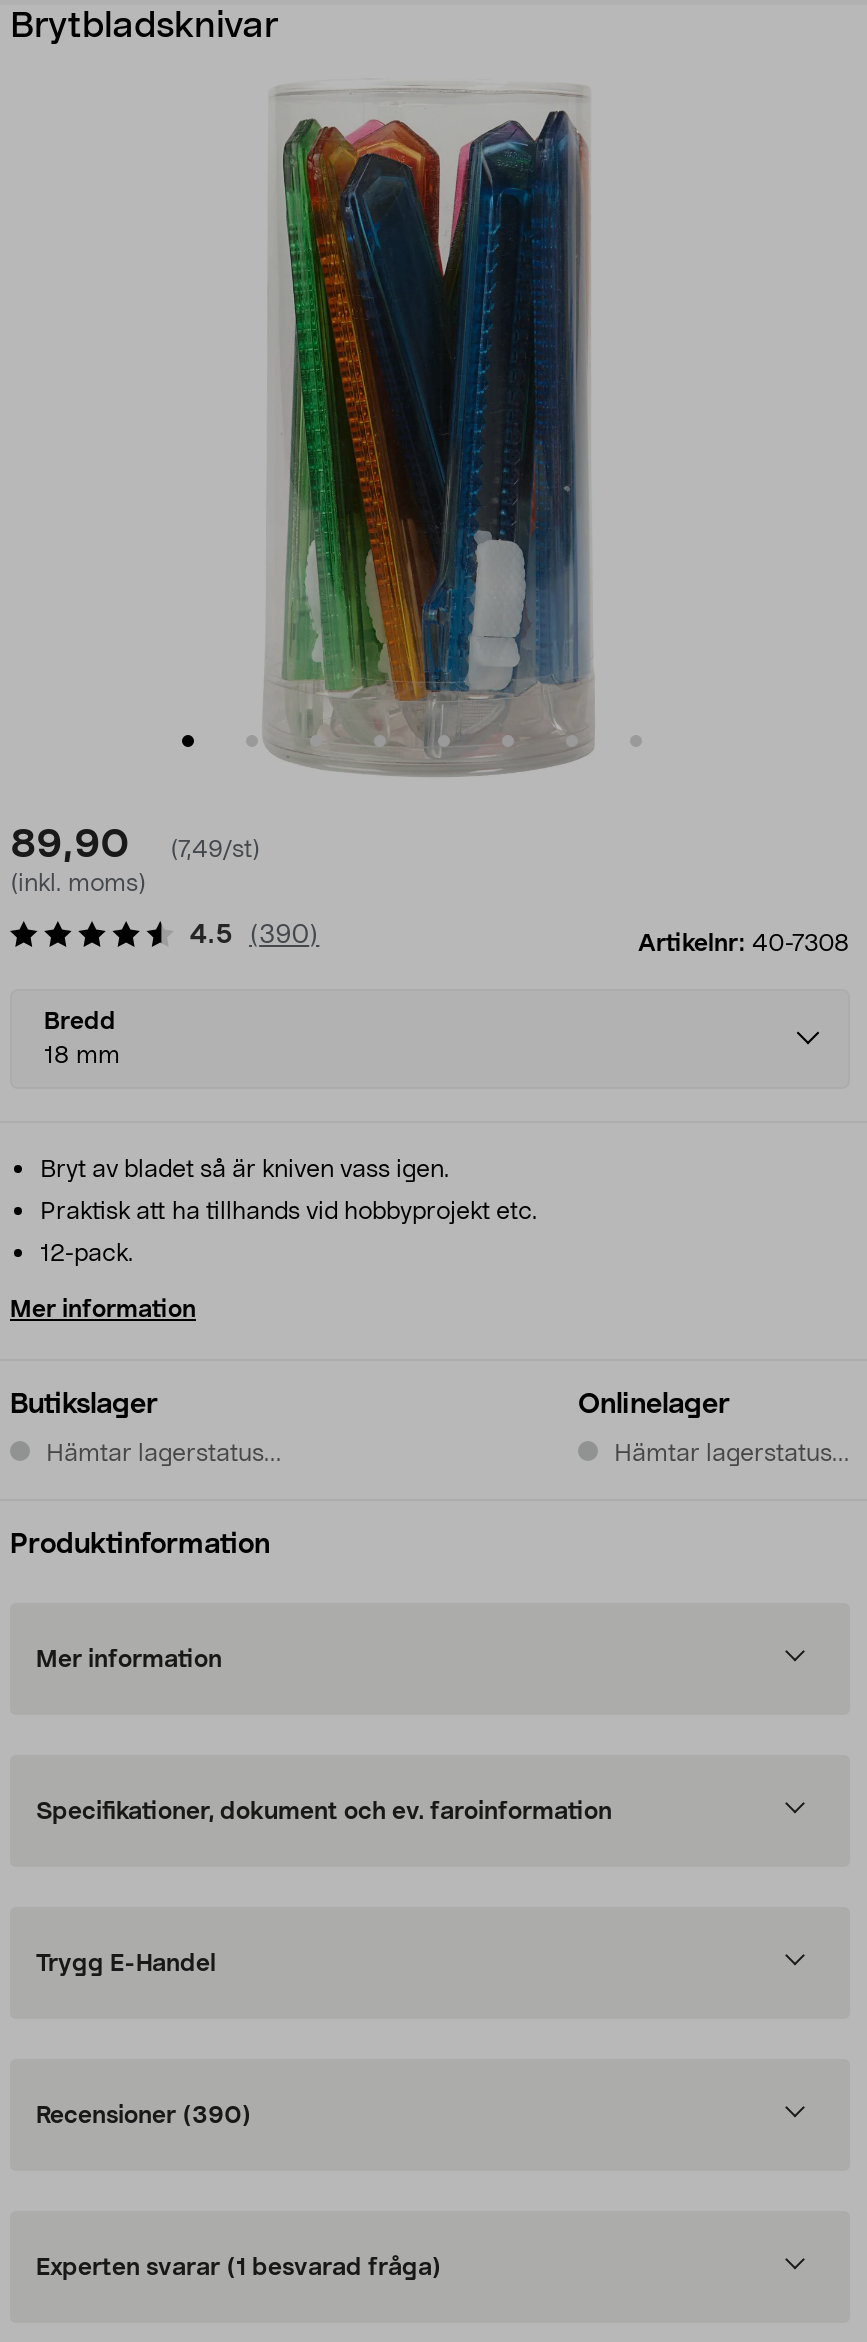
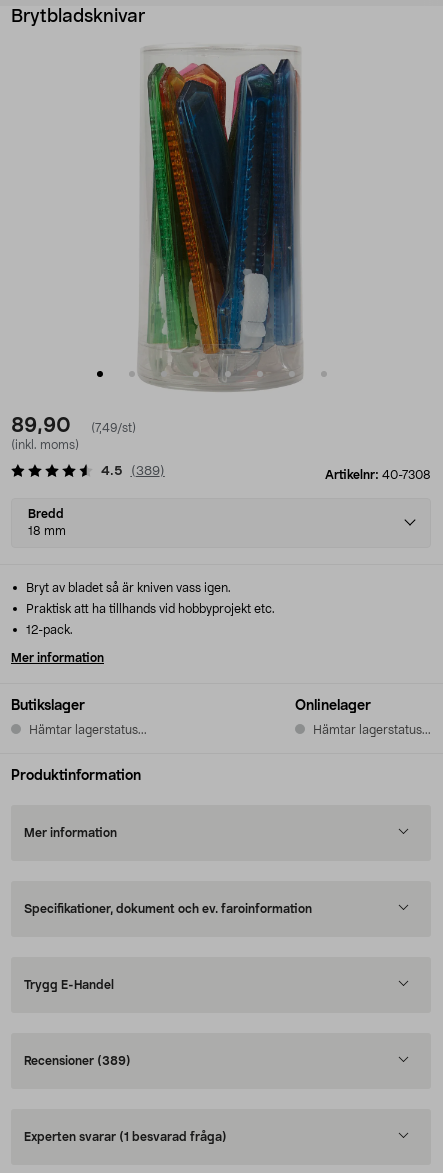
[190,922,319,948] 4.5 (390) -> [101,464,165,477] 4.5 (389)
[36,2103,252,2127] Recensioner (390) -> [24,1055,131,1067] Recensioner (389)

